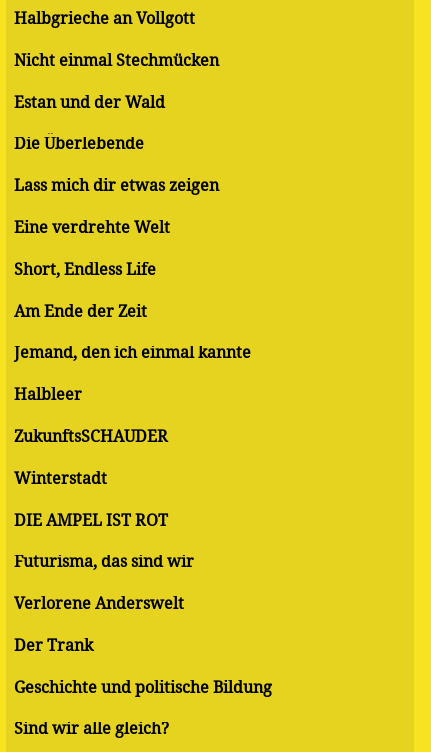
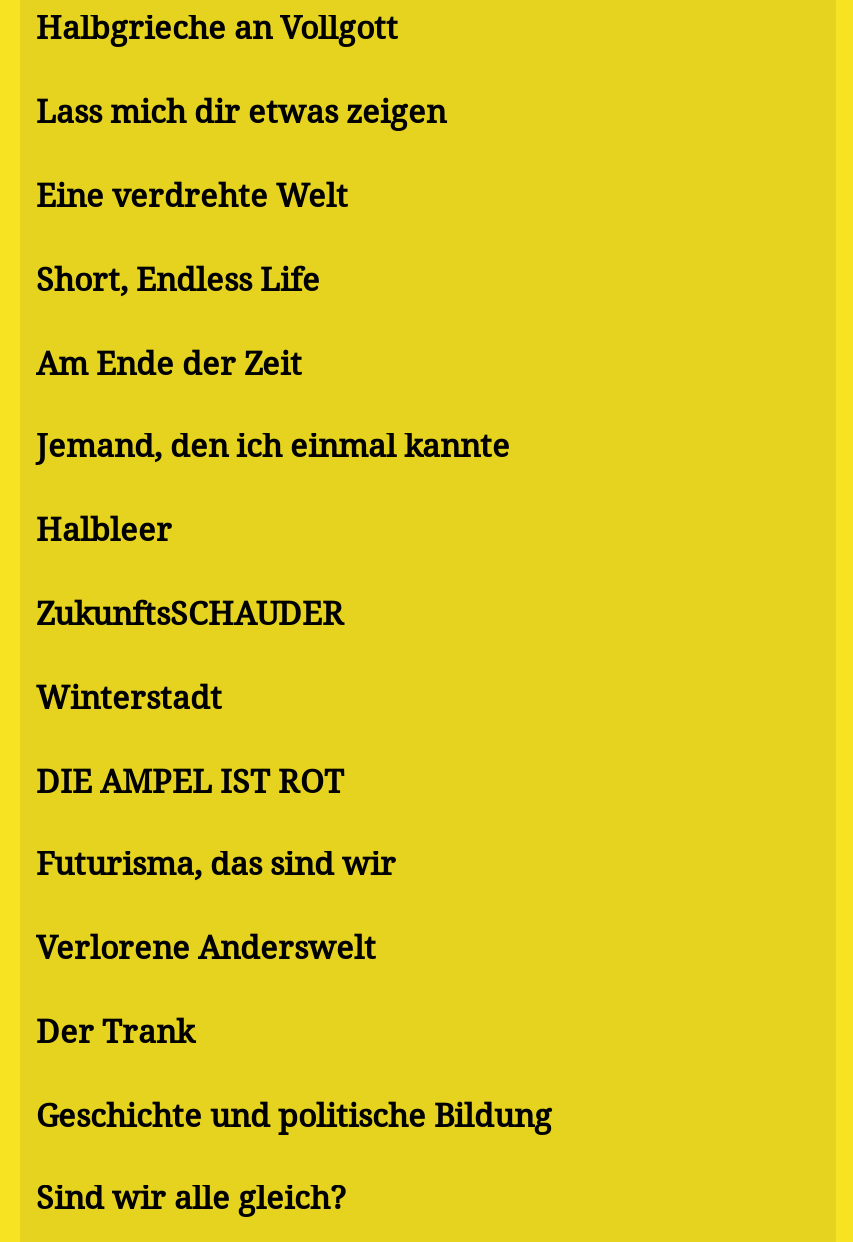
[14,51,219,153] Nicht einmal Stechmücken | Estan und der Wald | Die Überlebende -> none

